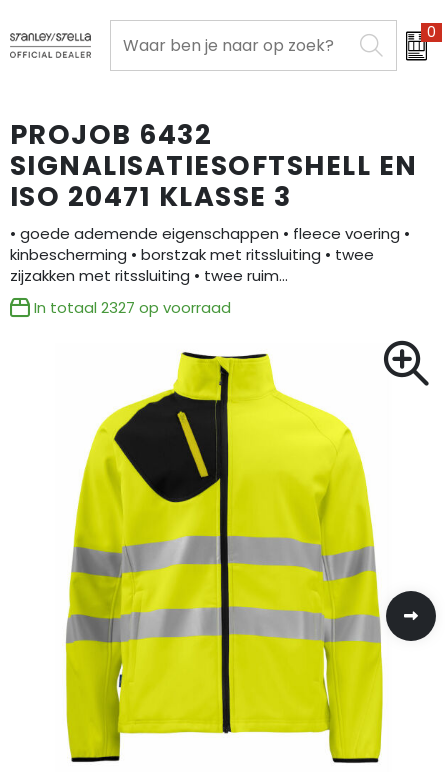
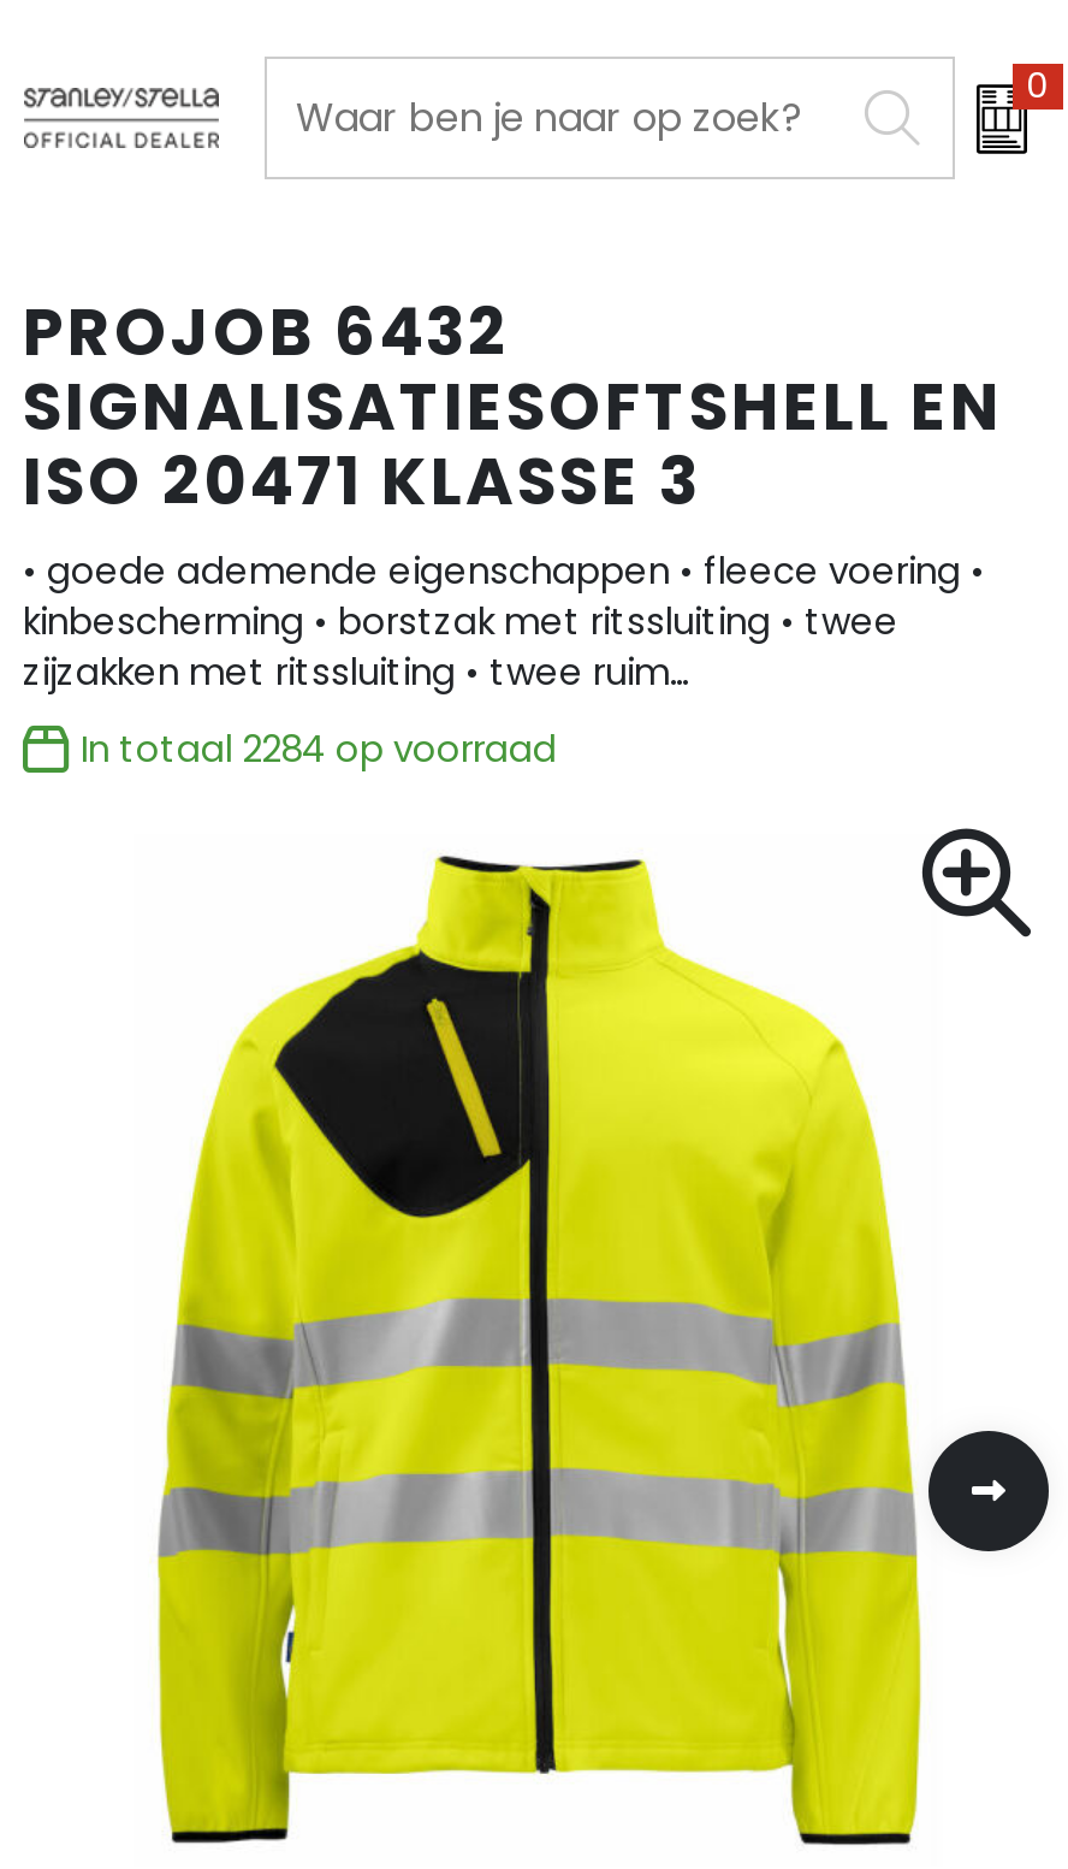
[33,297,230,318] In totaal 2327 op voorraad -> [81,723,557,774] In totaal 2284 op voorraad

